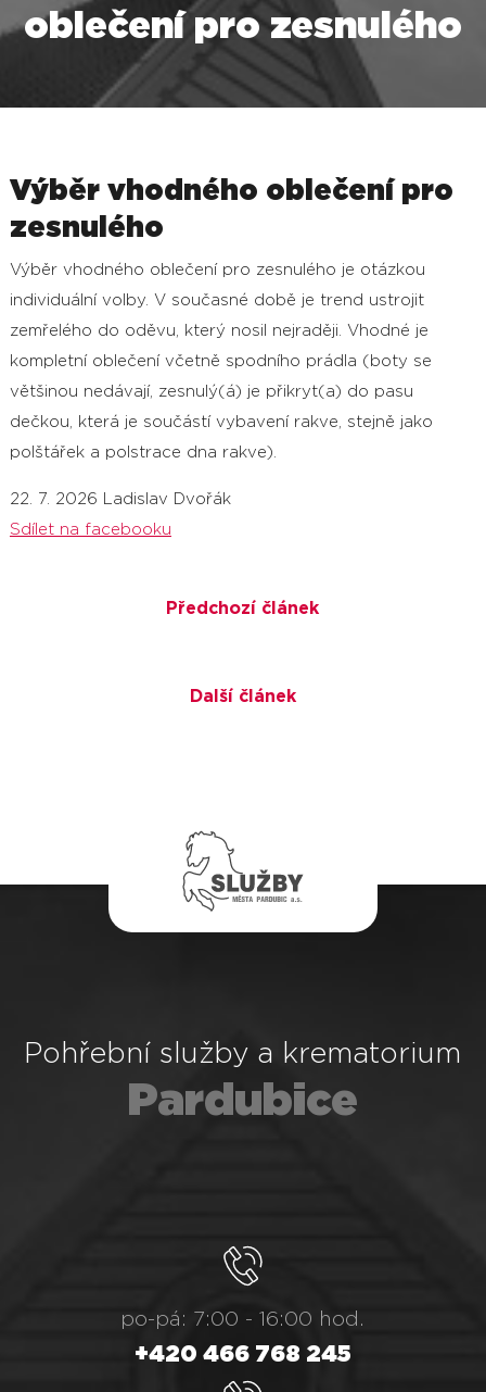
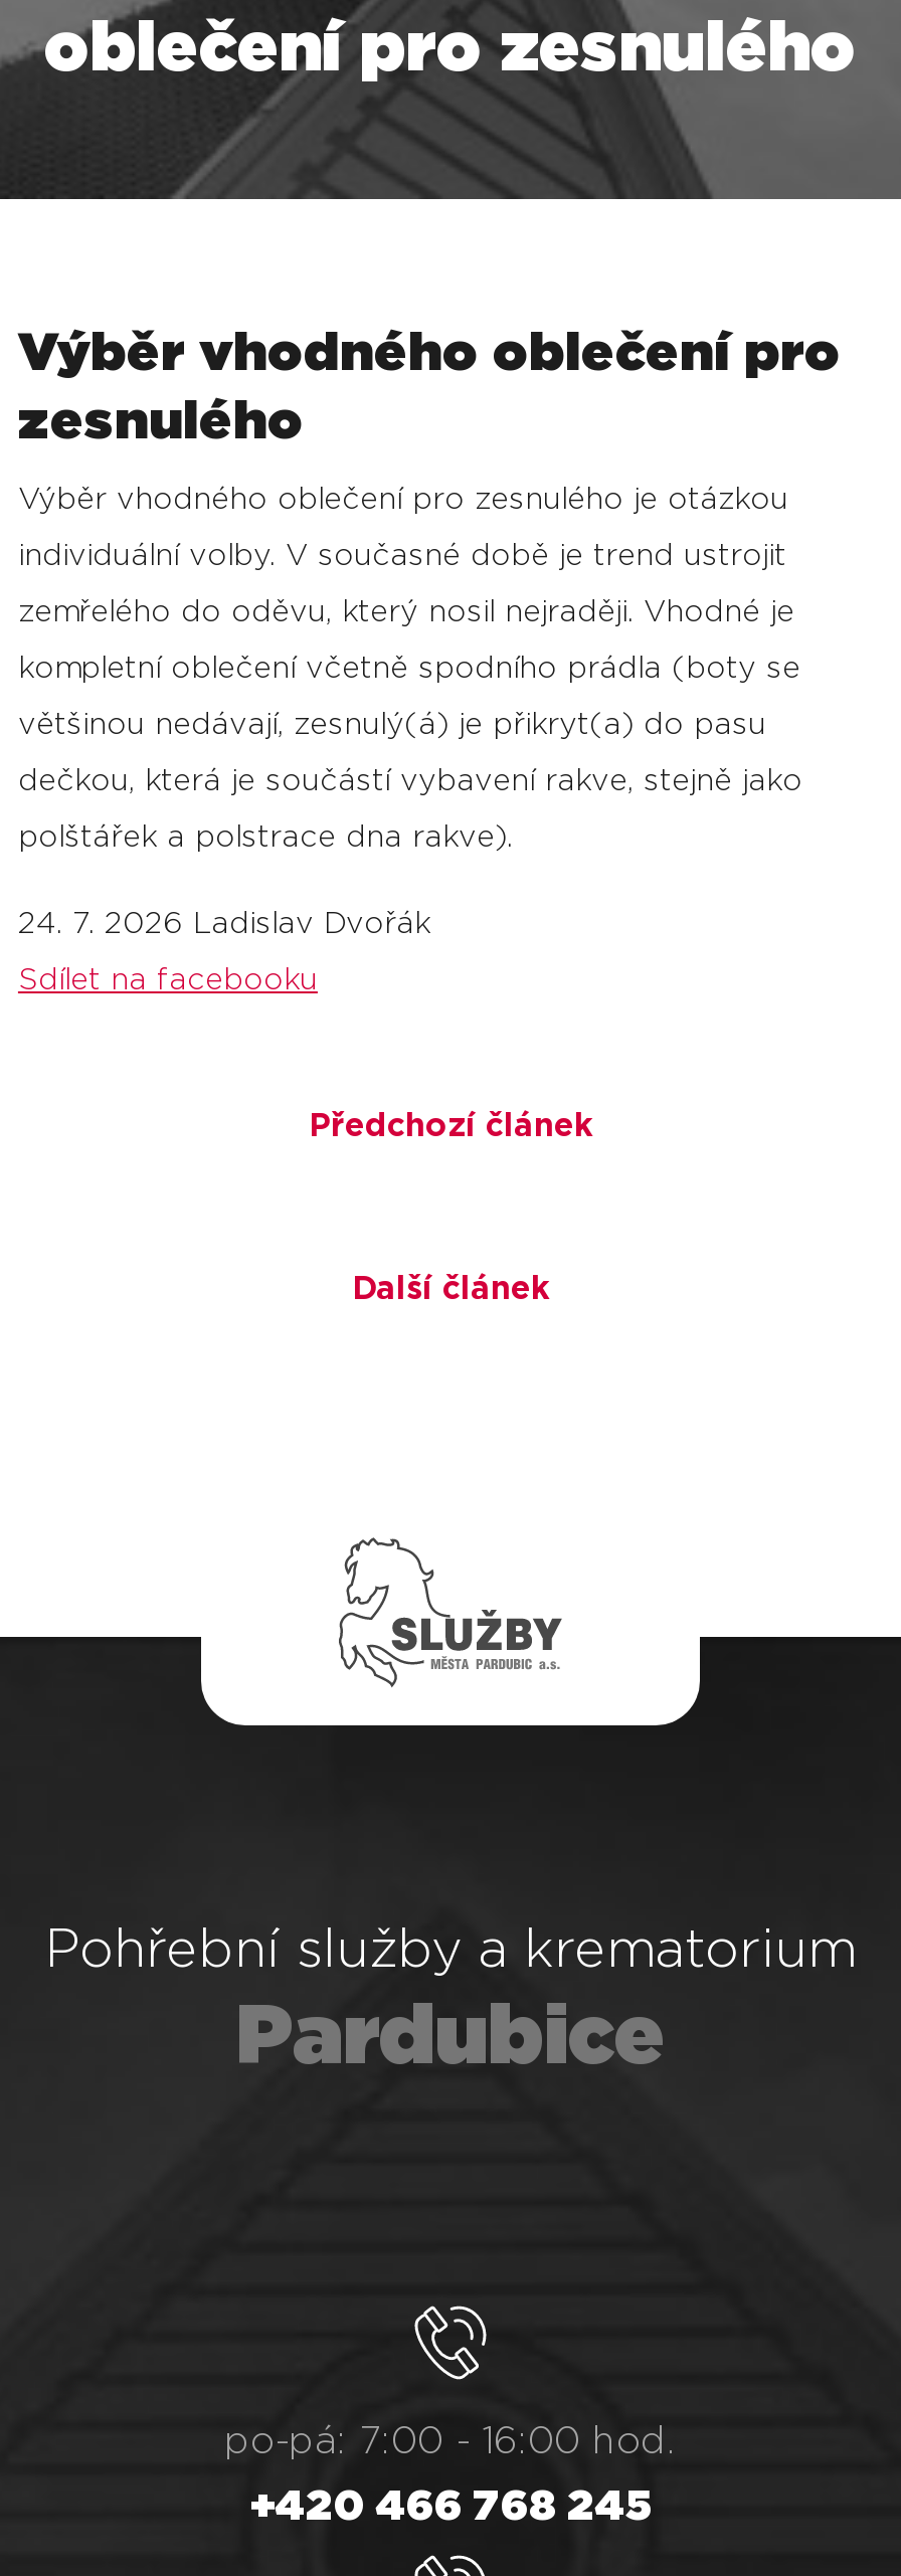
[10,491,231,508] 22. 7. 2026 Ladislav Dvořák -> [18,910,430,940] 24. 7. 2026 Ladislav Dvořák

